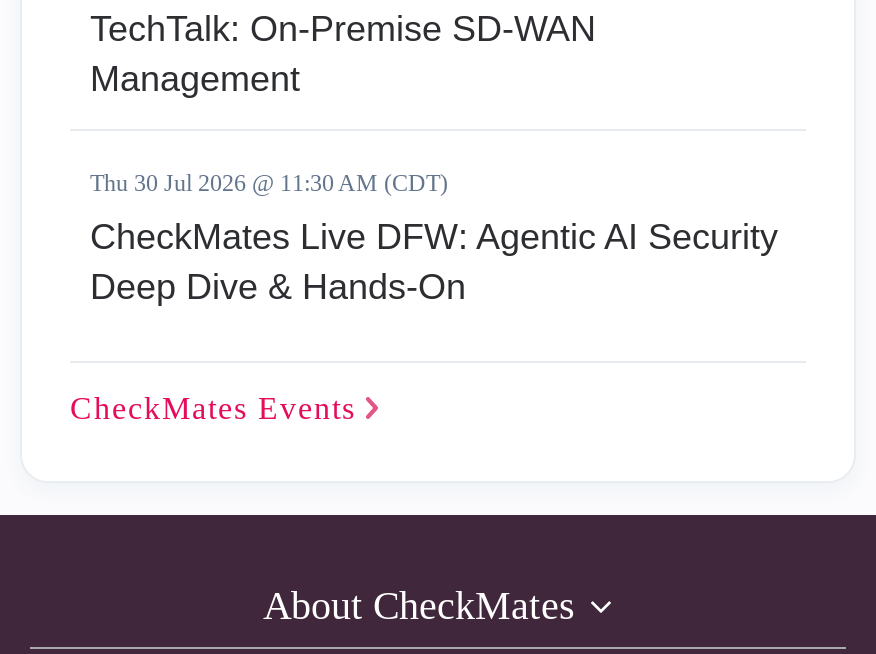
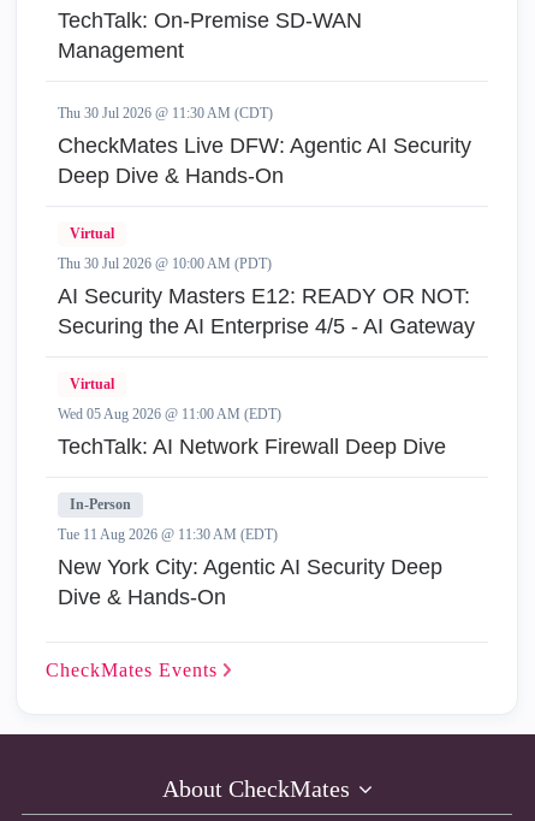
none -> [58,225,475,609] Virtual | Thu 30 Jul 2026 @ 10:00 AM (PDT) | AI Security Masters E12: READY OR NOT: | Securing the AI Enterprise 4/5 - AI Gateway | Virtual | Wed 05 Aug 2026 @ 11:00 AM (EDT) | TechTalk: AI Network Firewall Deep Dive | In-Person | Tue 11 Aug 2026 @ 11:30 AM (EDT) | New York City: Agentic AI Security Deep | Dive & Hands-On

